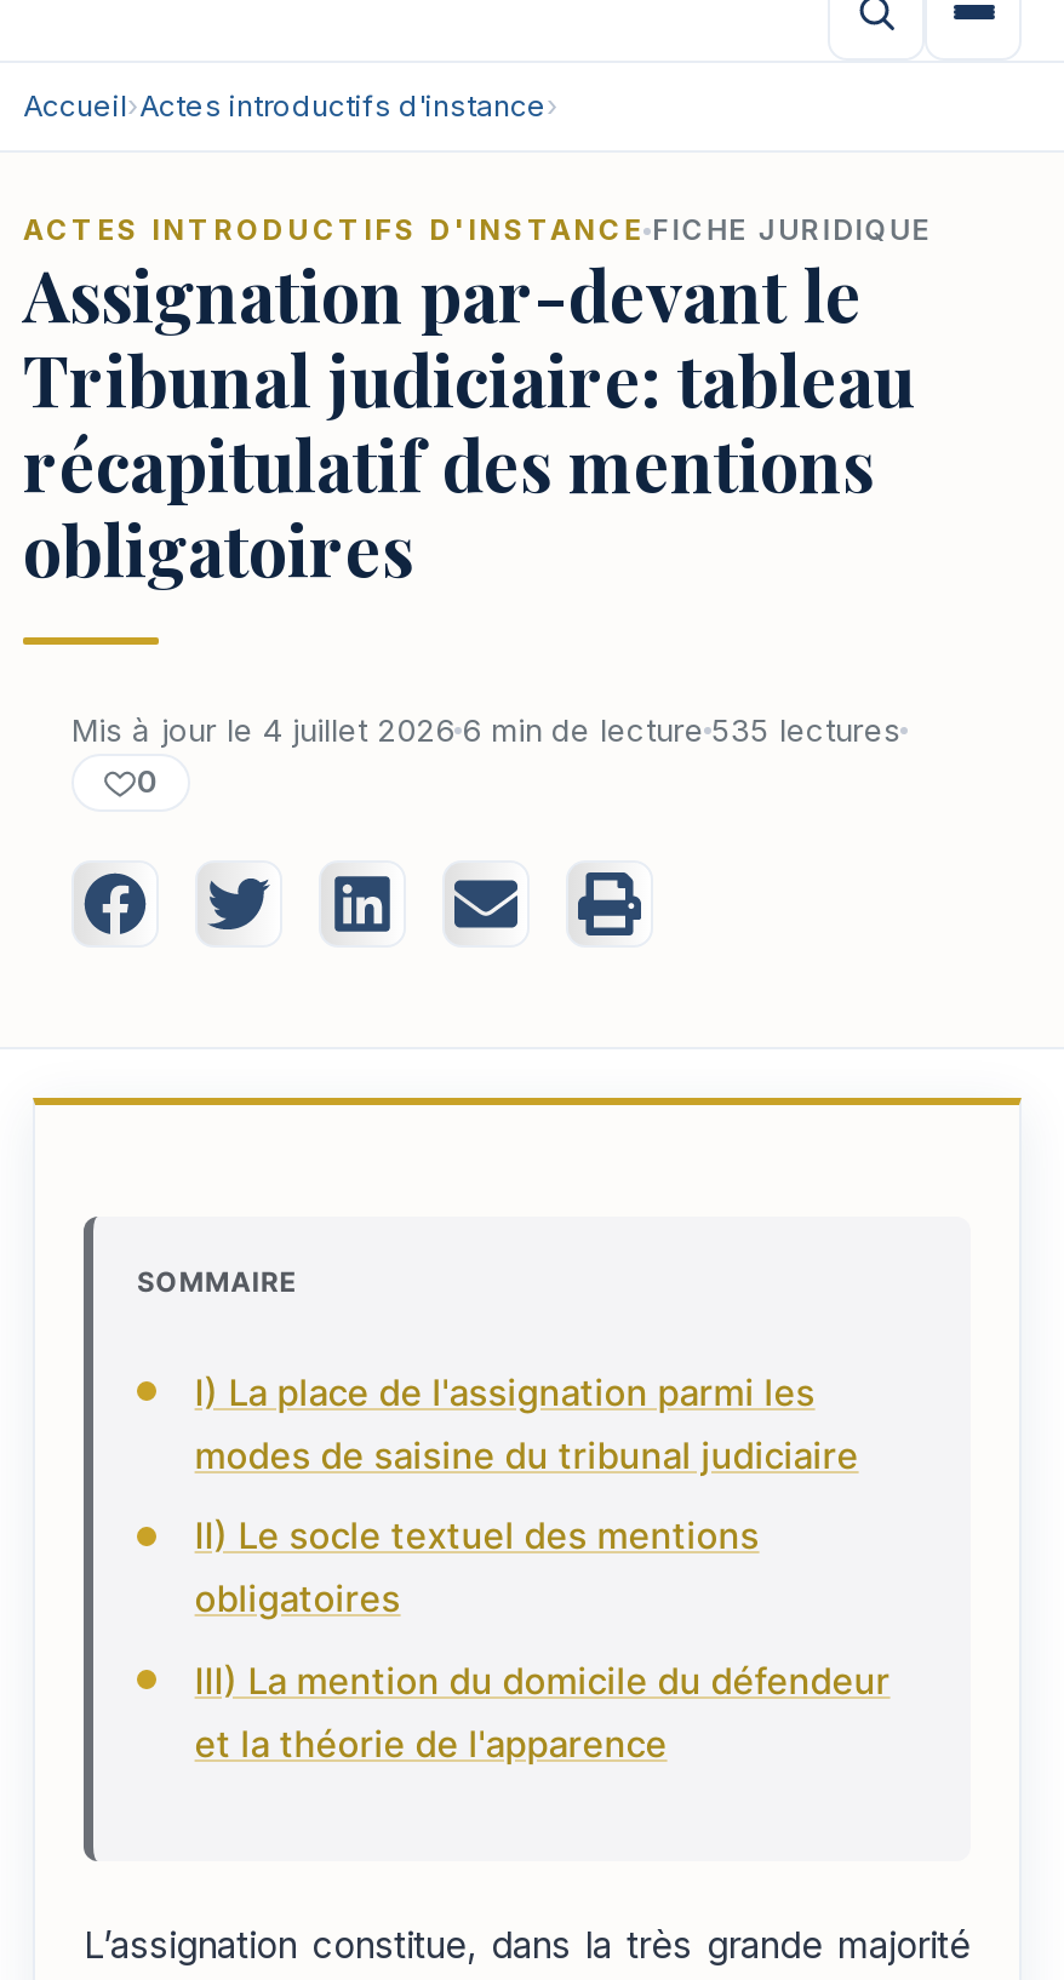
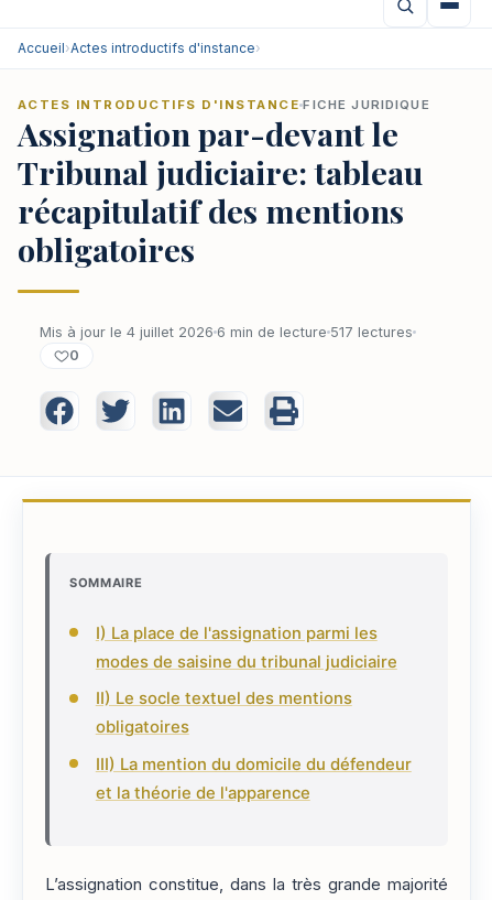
[71,712,900,748] Mis à jour le 4 juillet 2026 6 min de lecture 535 lectures -> [40,323,413,340] Mis à jour le 4 juillet 2026 6 min de lecture 517 lectures

